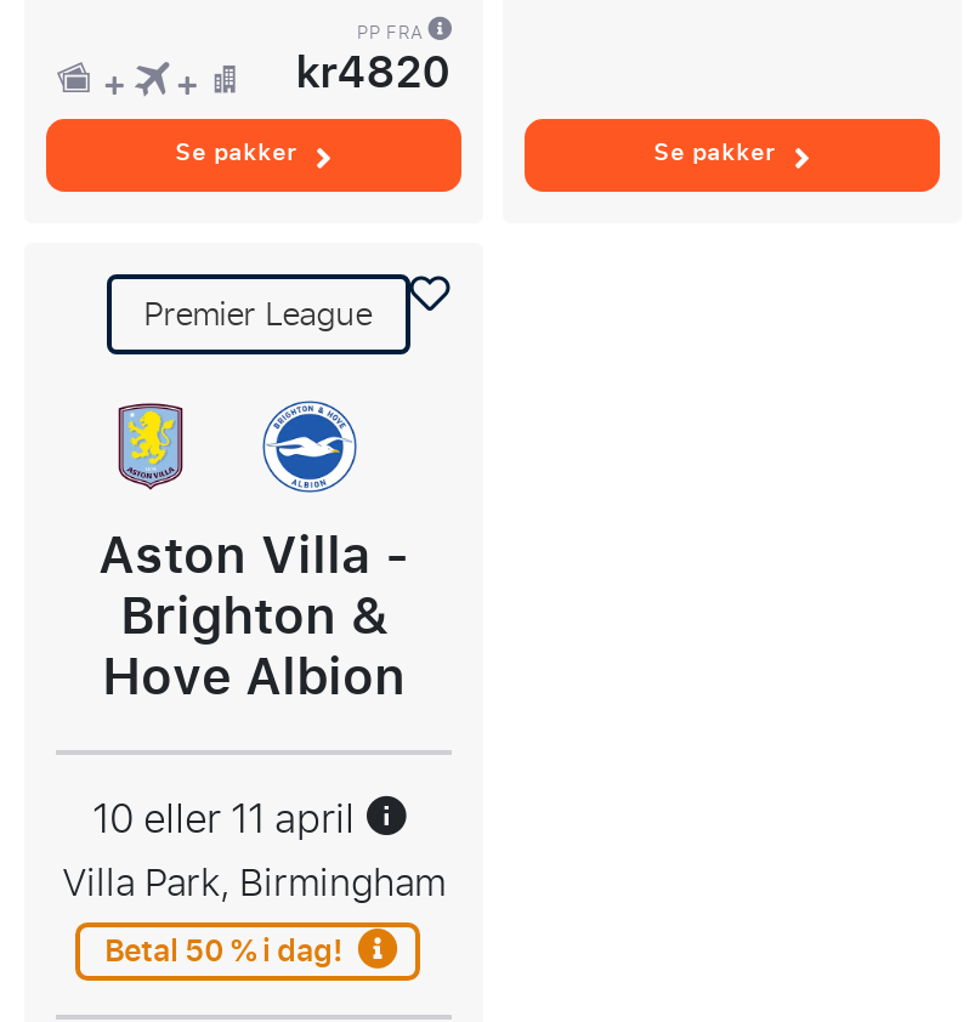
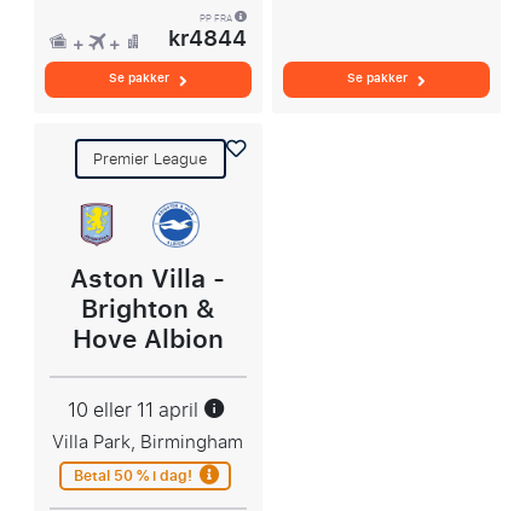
[296,33,451,115] kr4820 -> [168,19,246,60] kr4844

